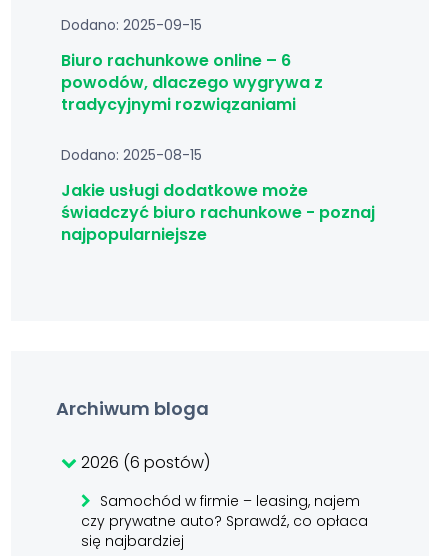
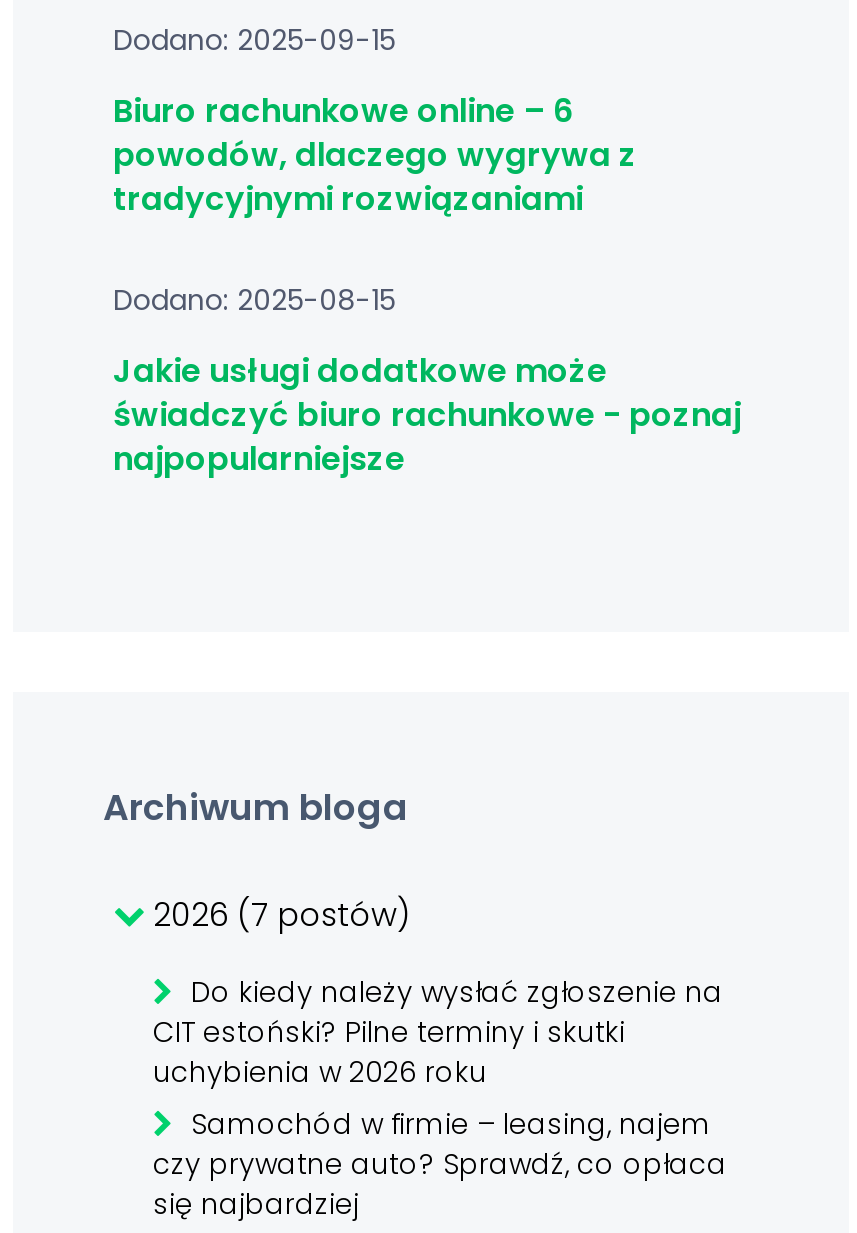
[77,451,210,474] 2026 (6 postów) -> [145,892,723,1092] 2026 (7 postów) | Do kiedy należy wysłać zgłoszenie na | CIT estoński? Pilne terminy i skutki | uchybienia w 2026 roku

